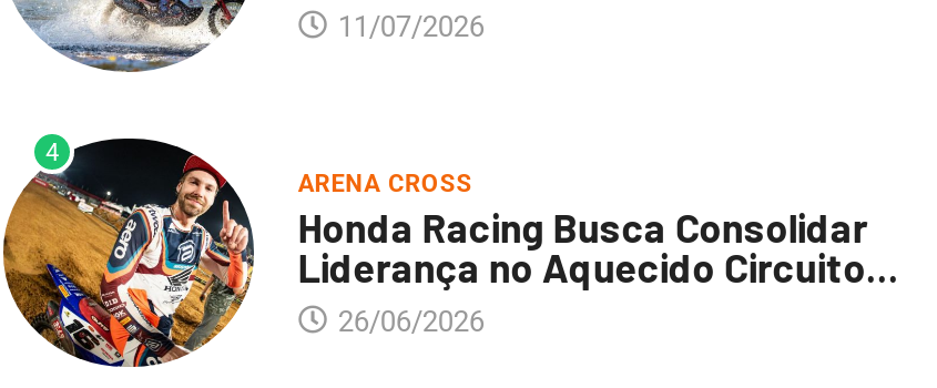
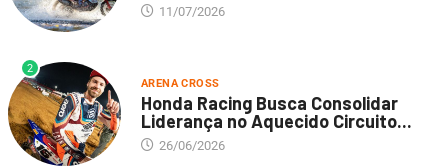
[45,137,59,166] 4 -> [27,62,33,75] 2

